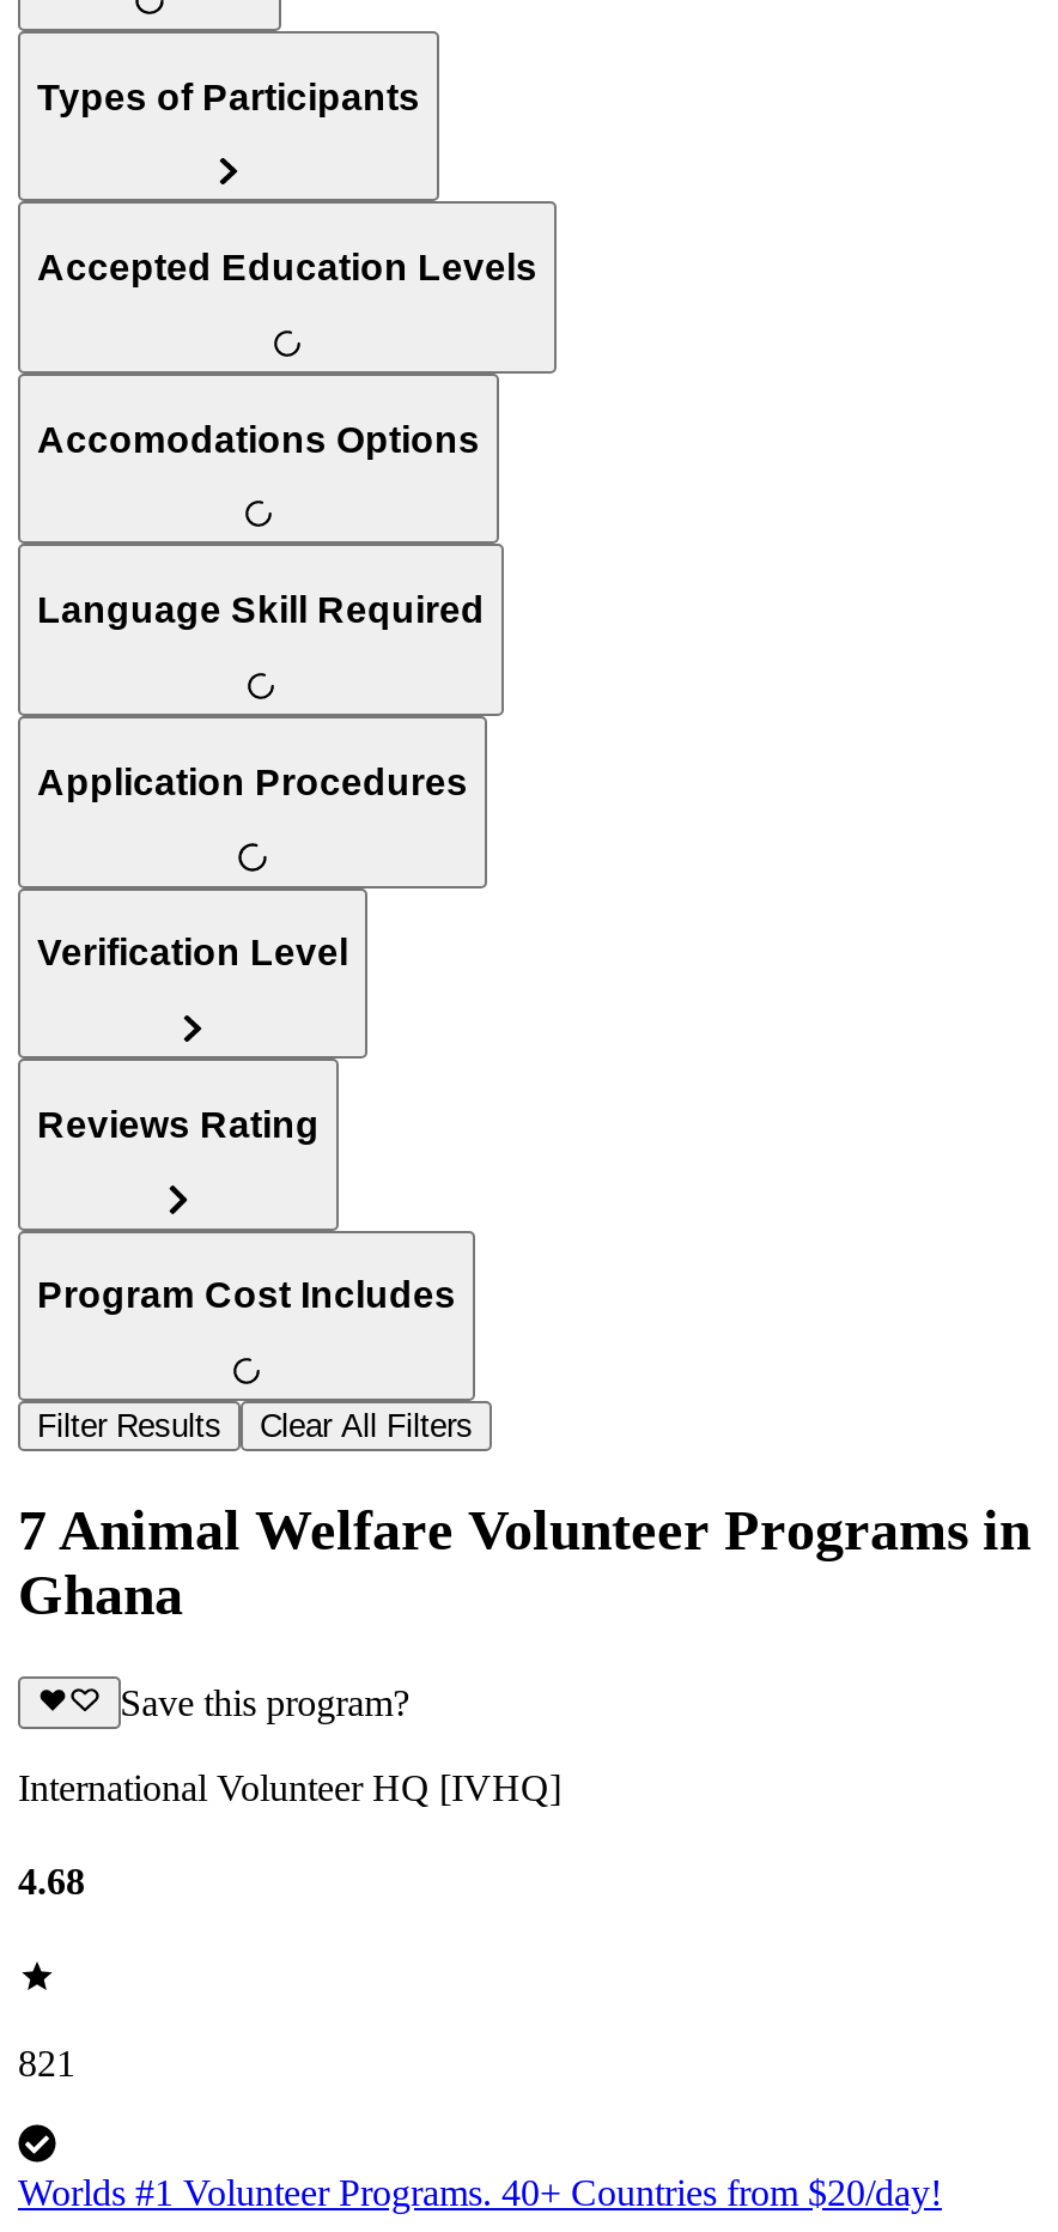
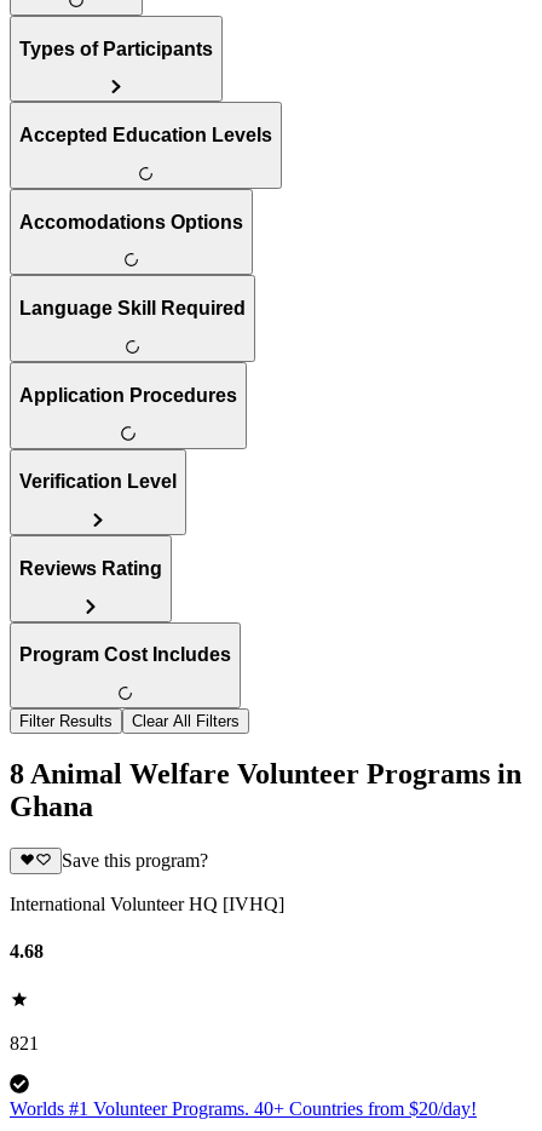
[18,1499,1030,1561] 7 Animal Welfare Volunteer Programs in -> [10,758,521,790] 8 Animal Welfare Volunteer Programs in

